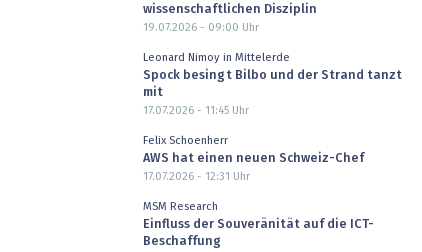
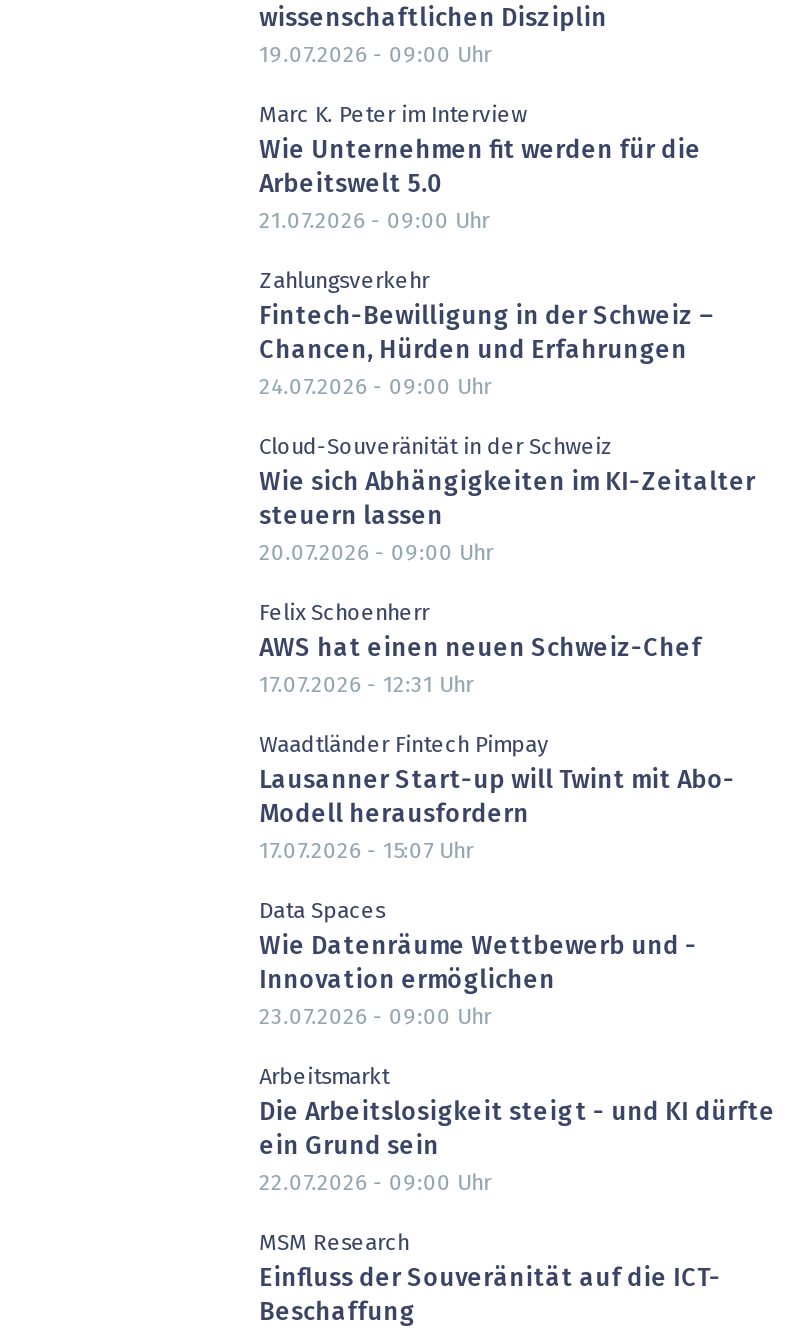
[143,52,402,116] Leonard Nimoy in Mittelerde | Spock besingt Bilbo und der Strand tanzt | mit | 17.07.2026 - 11:45 Uhr -> [259,104,755,564] Marc K. Peter im Interview | Wie Unternehmen fit werden für die | Arbeitswelt 5.0 | 21.07.2026 - 09:00 Uhr | Zahlungsverkehr | Fintech-Bewilligung in der Schweiz – | Chancen, Hürden und Erfahrungen | 24.07.2026 - 09:00 Uhr | Cloud-Souveränität in der Schweiz | Wie sich Abhängigkeiten im KI-Zeitalter | steuern lassen | 20.07.2026 - 09:00 Uhr
none -> [259,734,775,1194] Waadtländer Fintech Pimpay | Lausanner Start-up will Twint mit Abo- | Modell herausfordern | 17.07.2026 - 15:07 Uhr | Data Spaces | Wie Datenräume Wettbewerb und | Innovation ermöglichen | 23.07.2026 - 09:00 Uhr | Arbeitsmarkt | Die Arbeitslosigkeit steigt - und KI dürfte | ein Grund sein | 22.07.2026 - 09:00 Uhr

